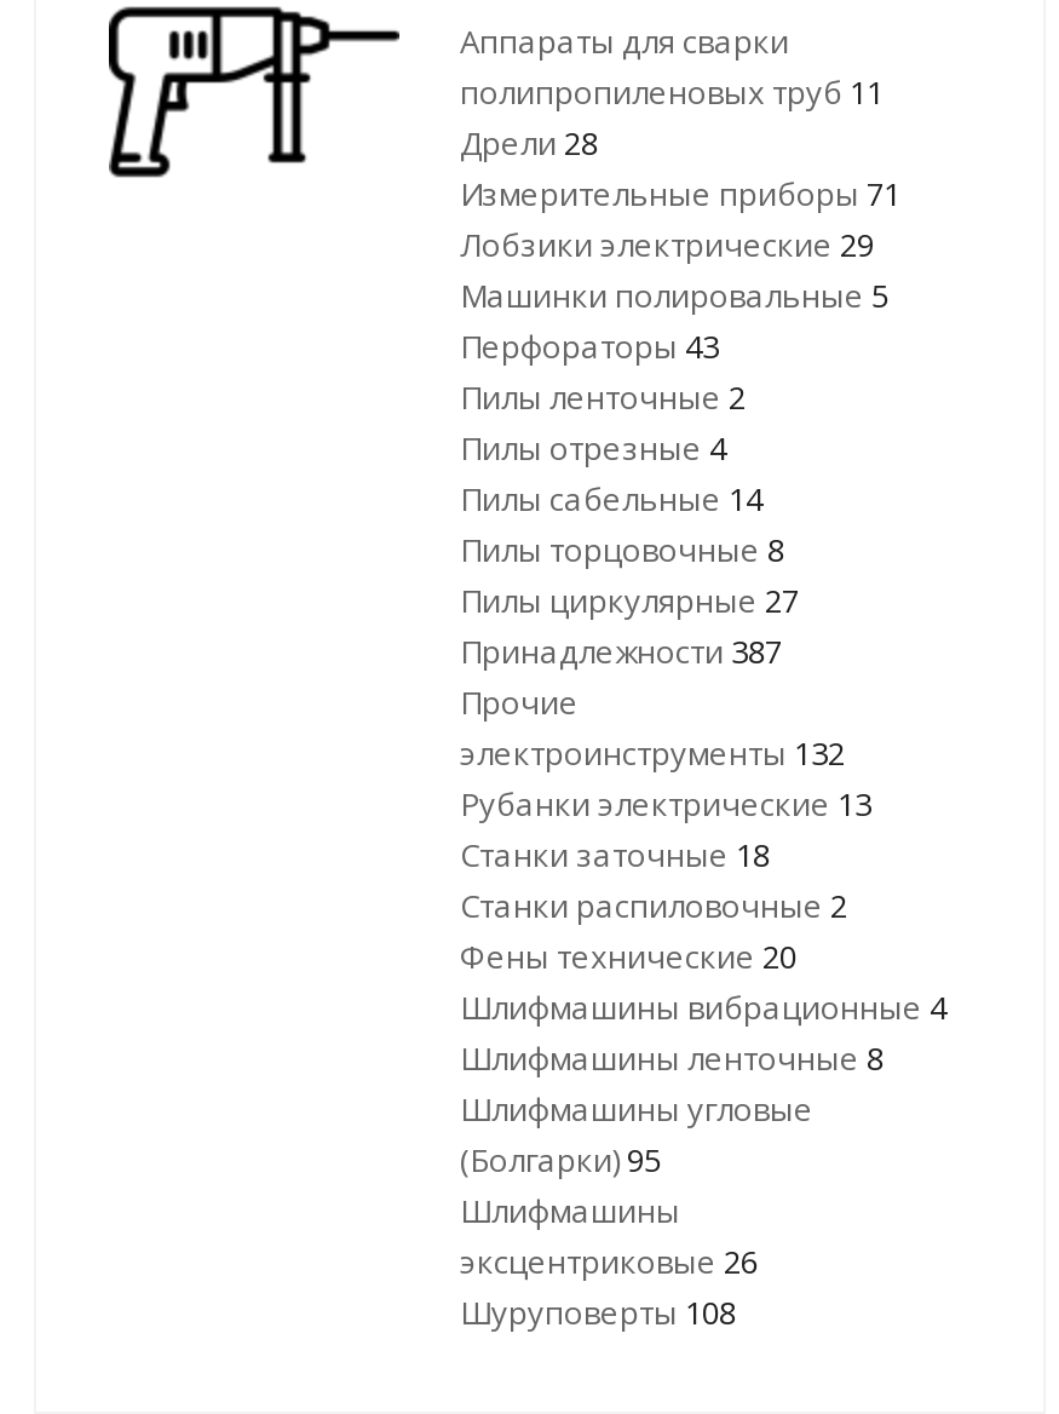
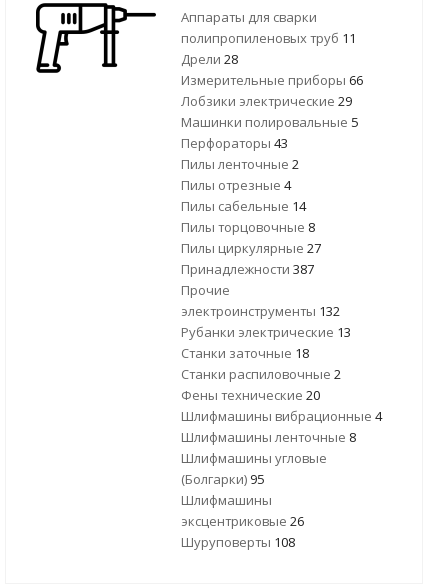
[460,172,900,215] Измерительные приборы 71 -> [181,71,363,89] Измерительные приборы 66

